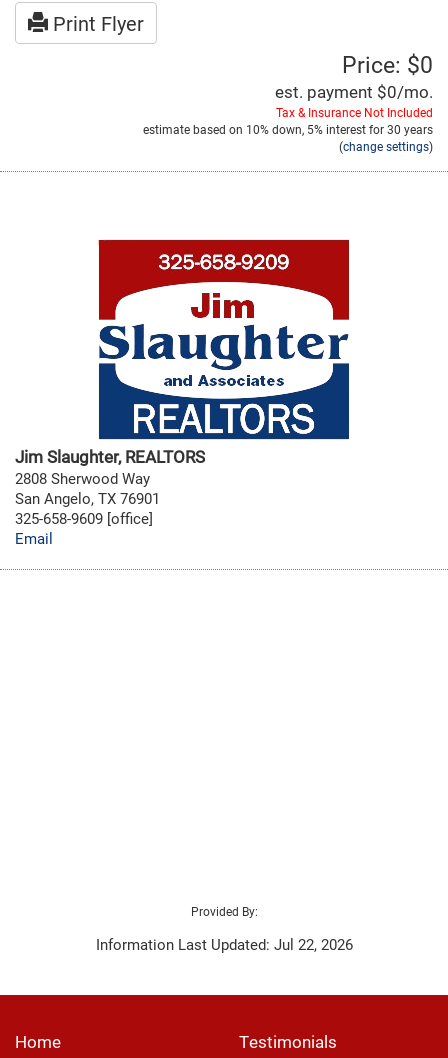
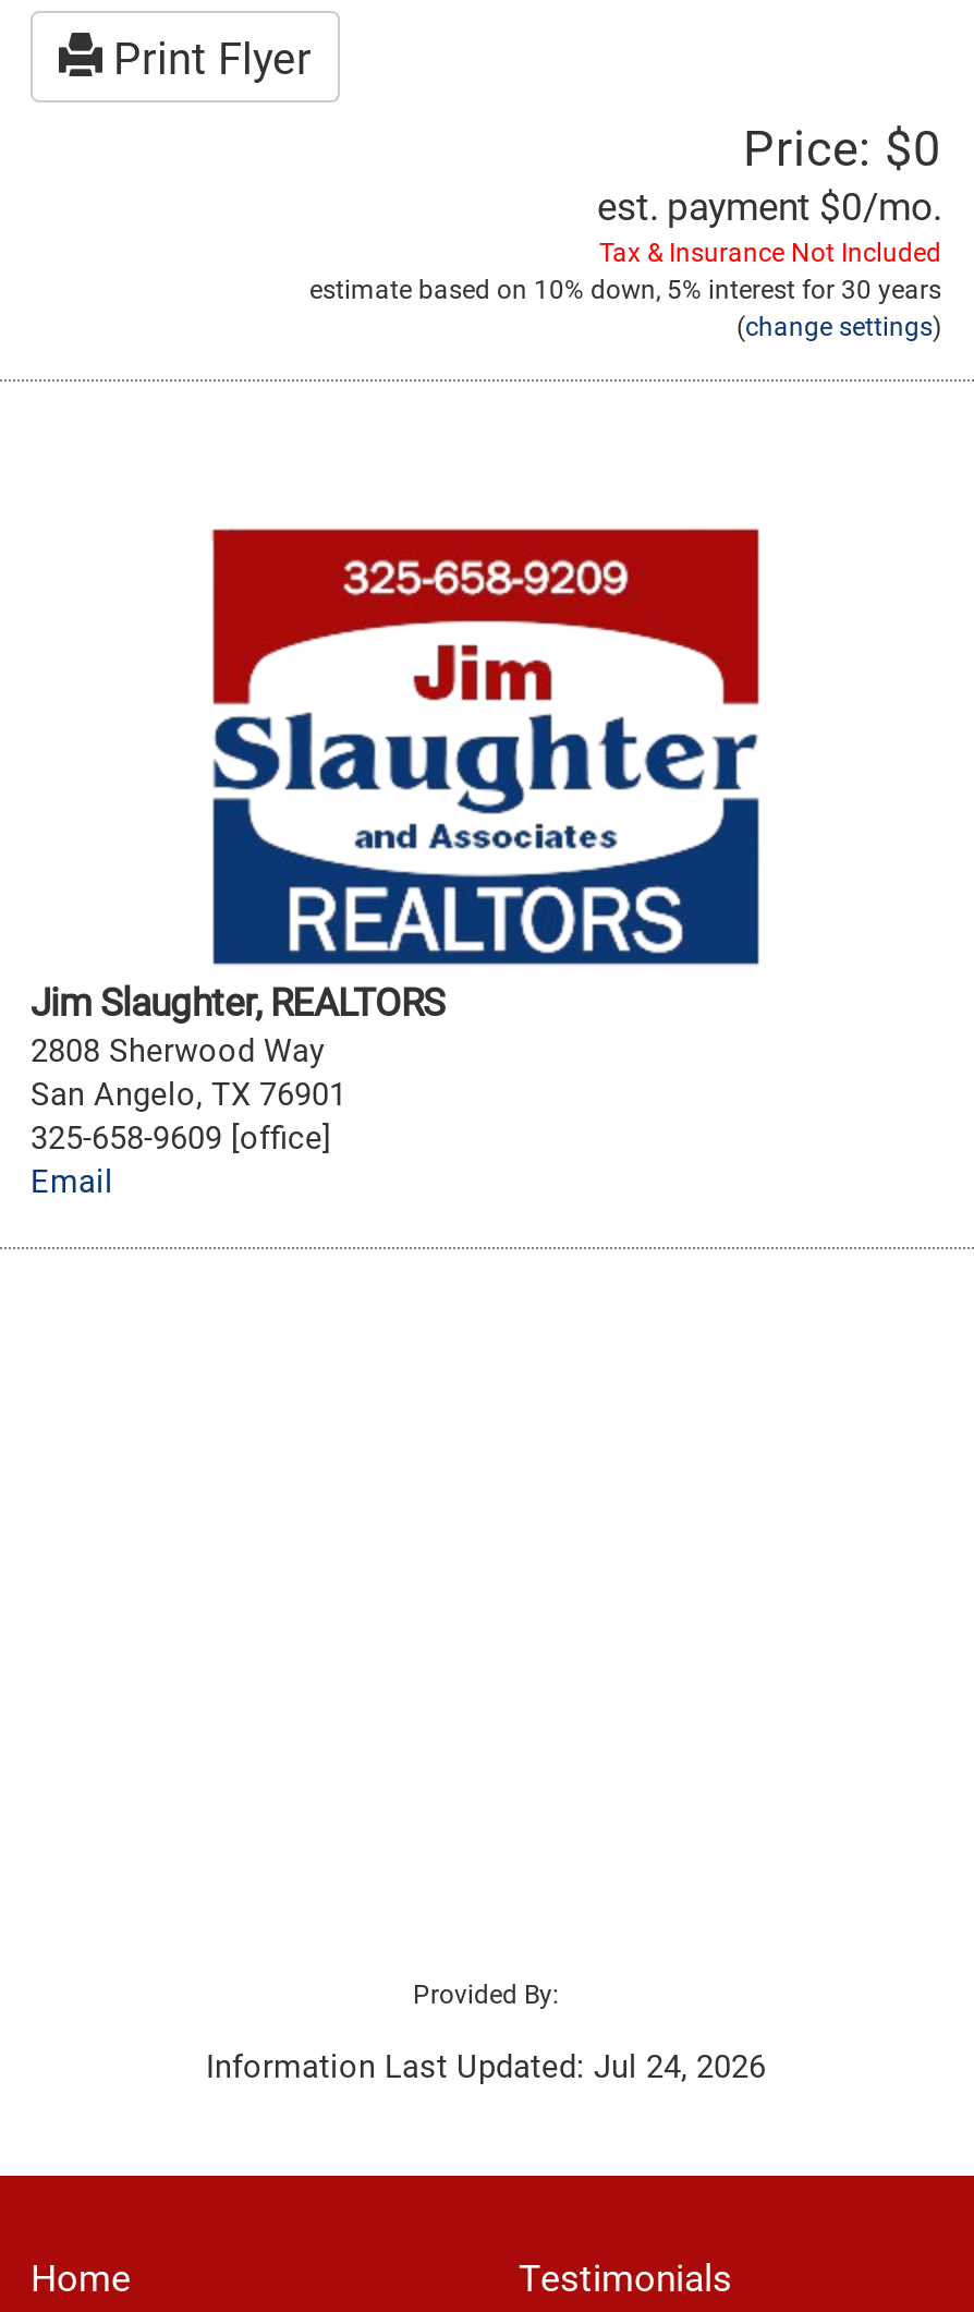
[95,935,352,954] Information Last Updated: Jul 22, 2026 -> [206,2045,766,2086] Information Last Updated: Jul 24, 2026

